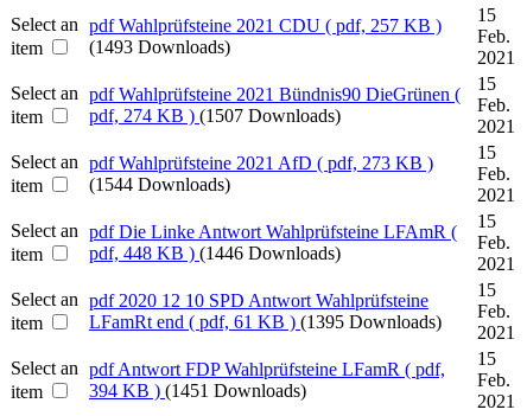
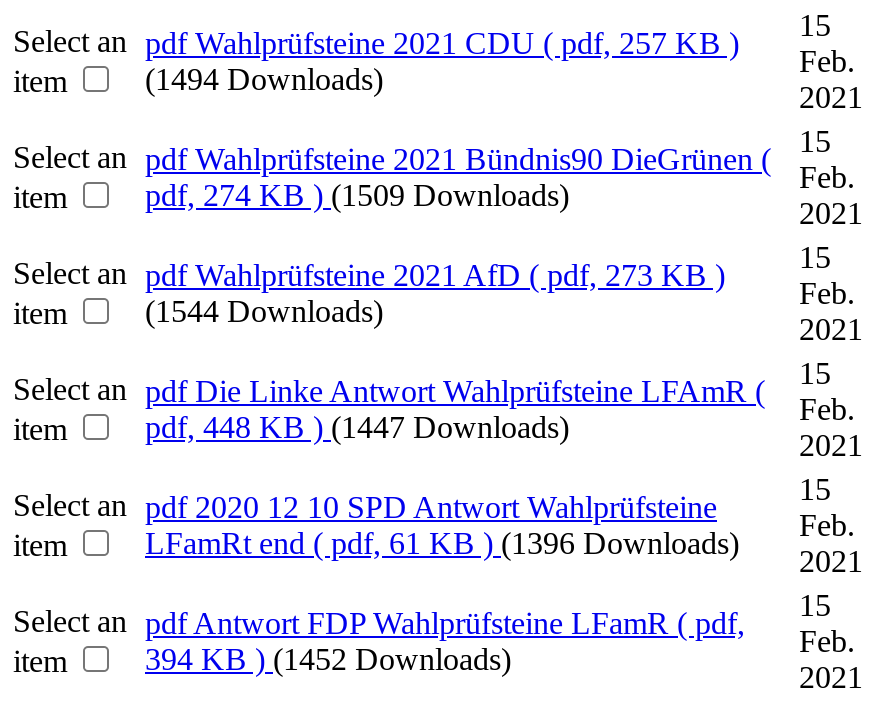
[89,37,230,57] (1493 Downloads) -> [145,63,383,97] (1494 Downloads)
[89,106,341,126] pdf, 274 KB ) (1507 Downloads) -> [145,179,569,213] pdf, 274 KB ) (1509 Downloads)
[89,243,341,264] pdf, 448 KB ) (1446 Downloads) -> [145,411,569,445] pdf, 448 KB ) (1447 Downloads)
[89,312,442,332] LFamRt end ( pdf, 61 KB ) (1395 Downloads) -> [145,527,739,561] LFamRt end ( pdf, 61 KB ) (1396 Downloads)
[89,381,306,401] 394 KB ) (1451 Downloads) -> [145,643,511,677] 394 KB ) (1452 Downloads)

